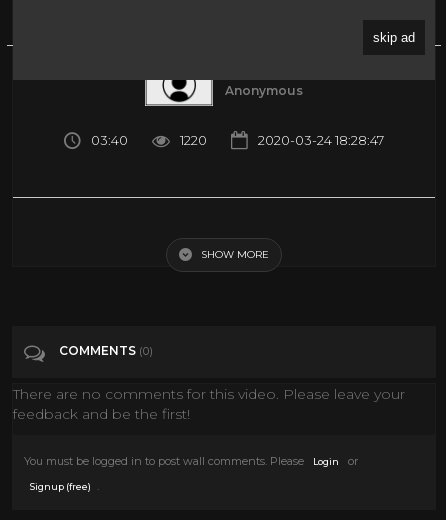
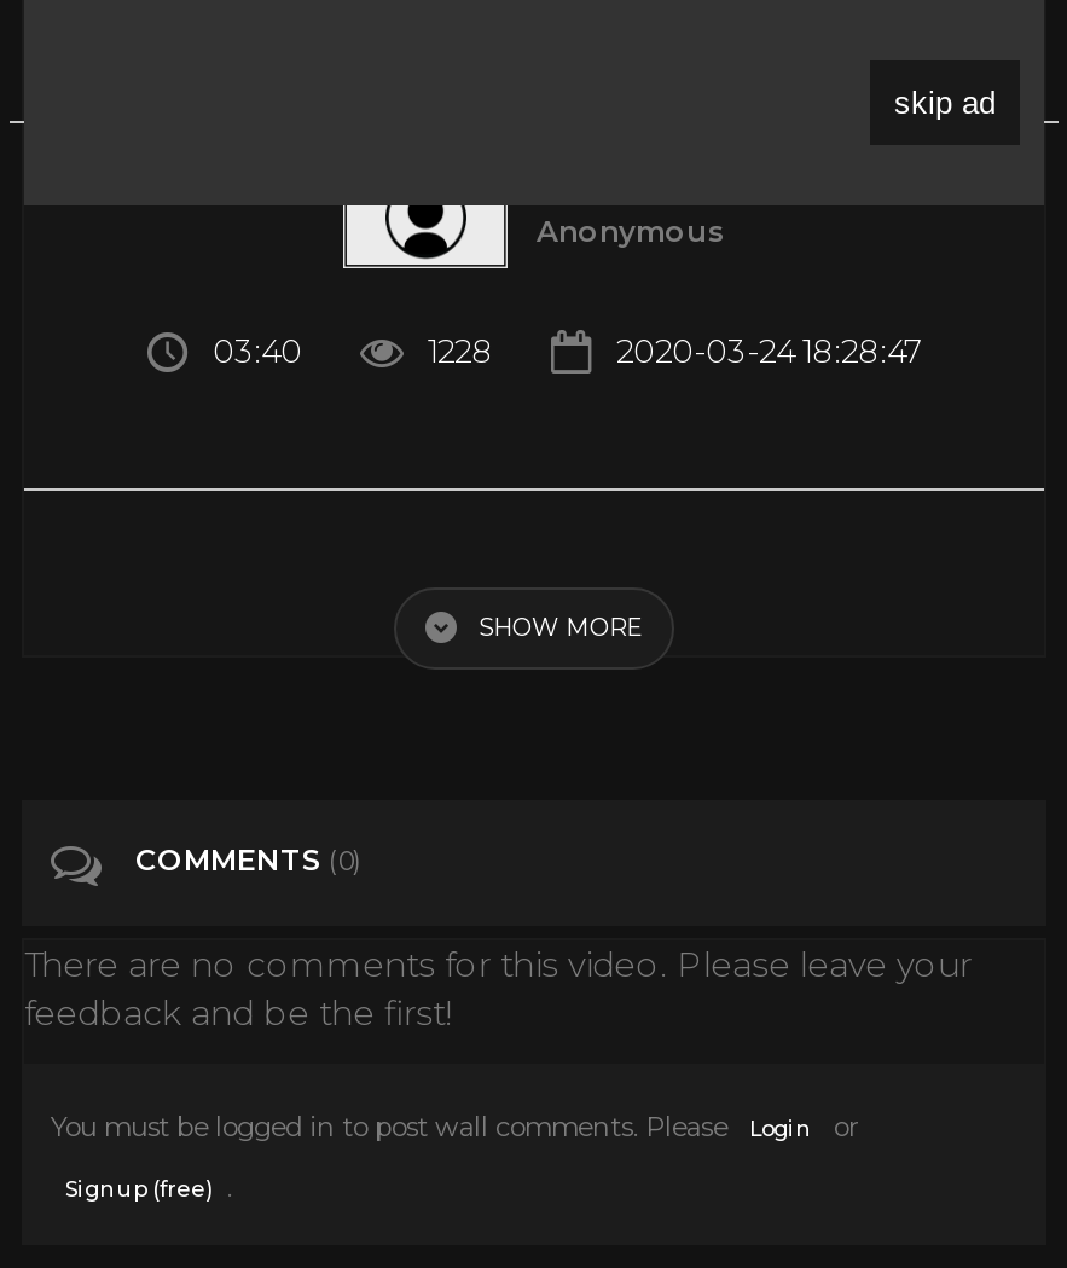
[180,132,207,148] 1220 -> [428,332,493,371] 1228

